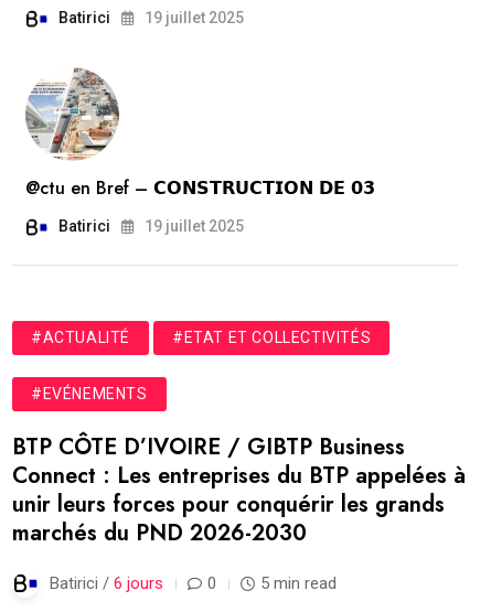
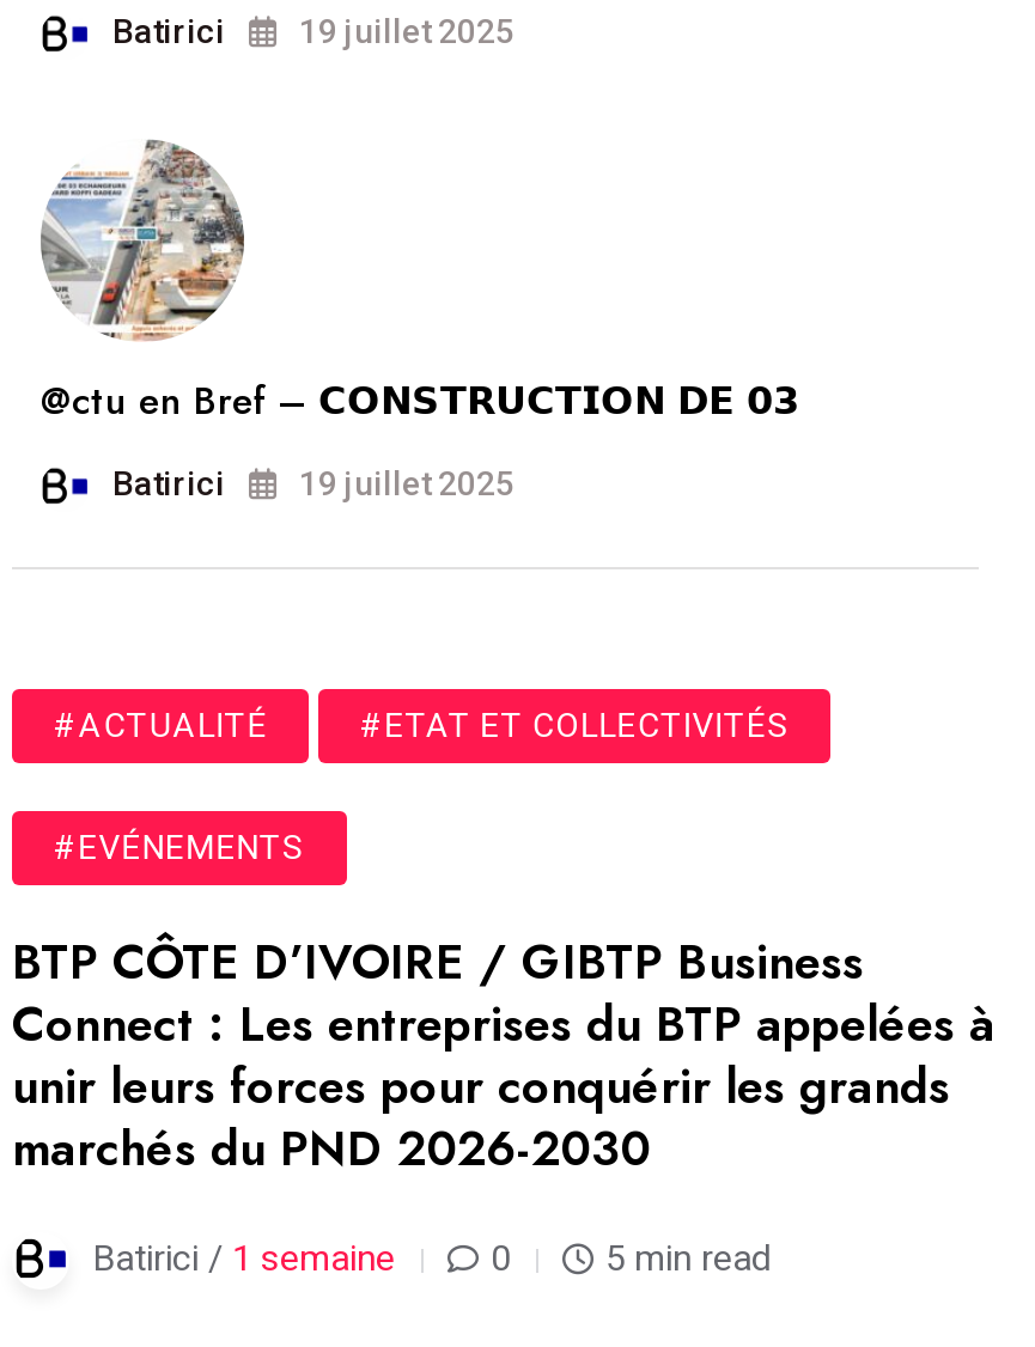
[50,574,163,593] Batirici / 6 jours -> [93,1237,395,1280] Batirici / 1 semaine

